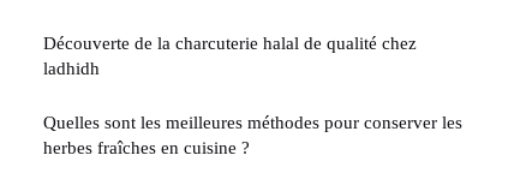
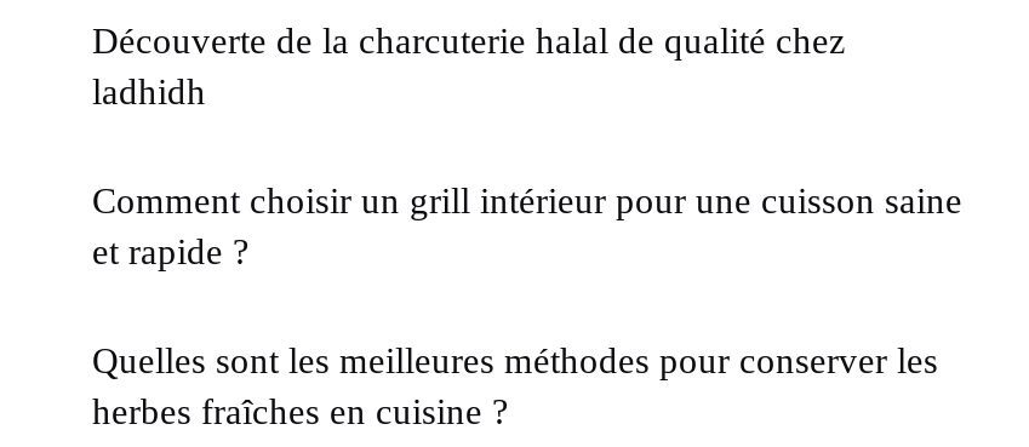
none -> [92,178,962,270] Comment choisir un grill intérieur pour une cuisson saine | et rapide ?

